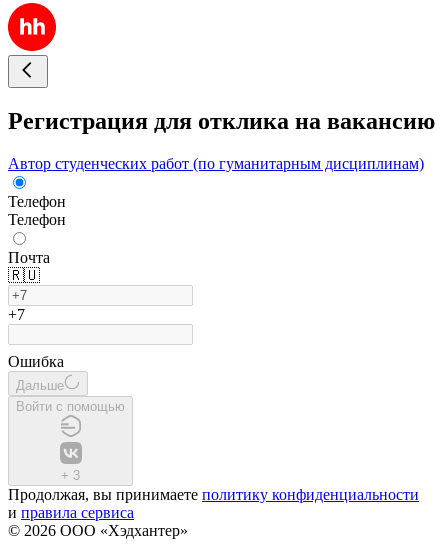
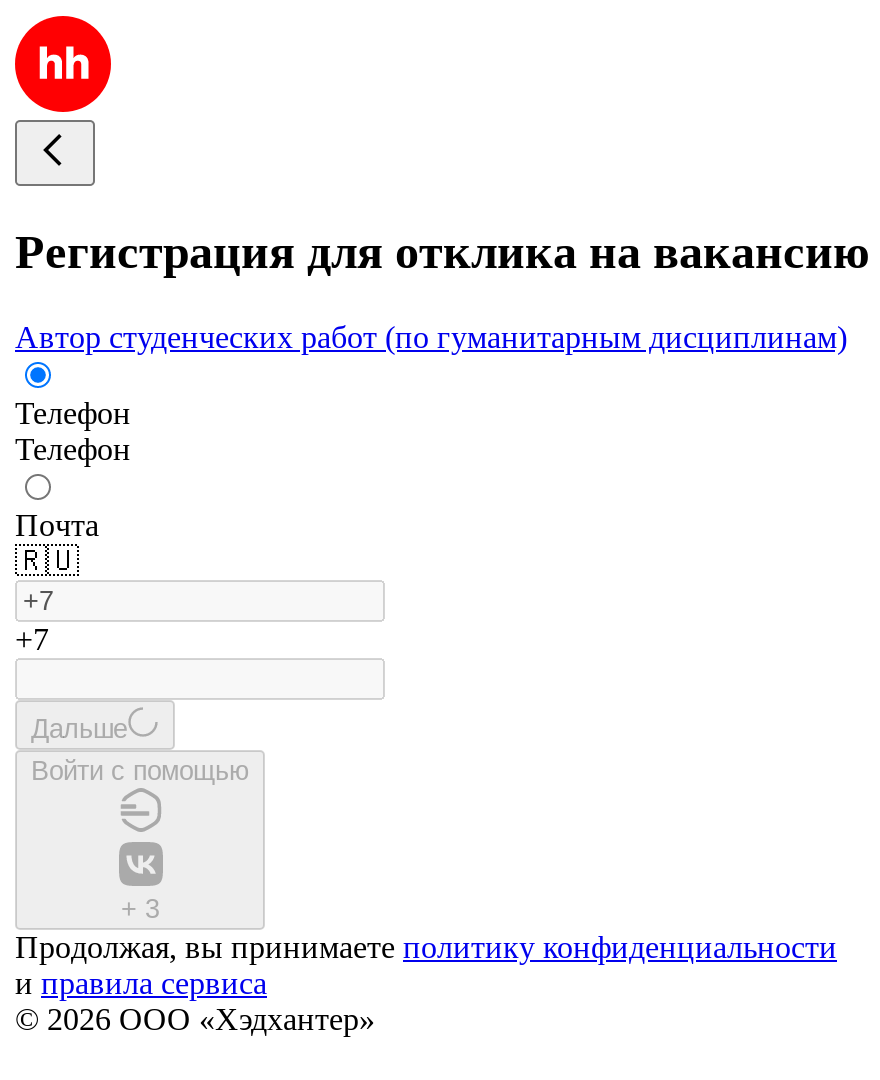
[8,353,64,370] Ошибка -> none

